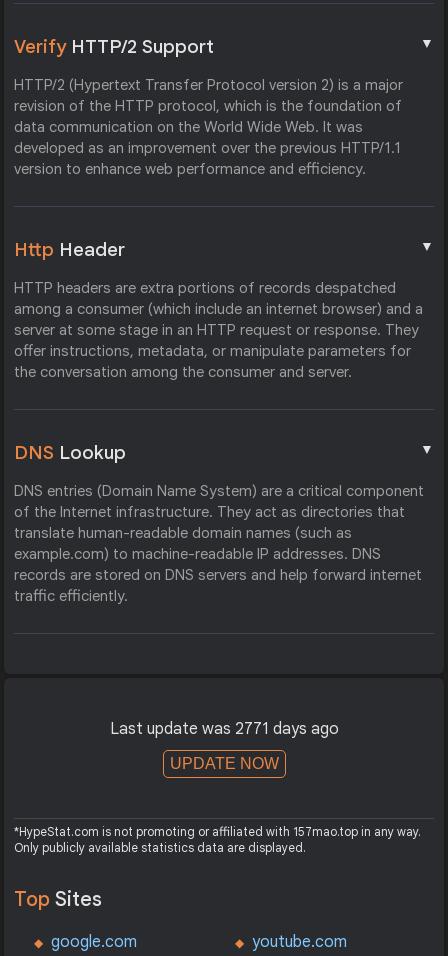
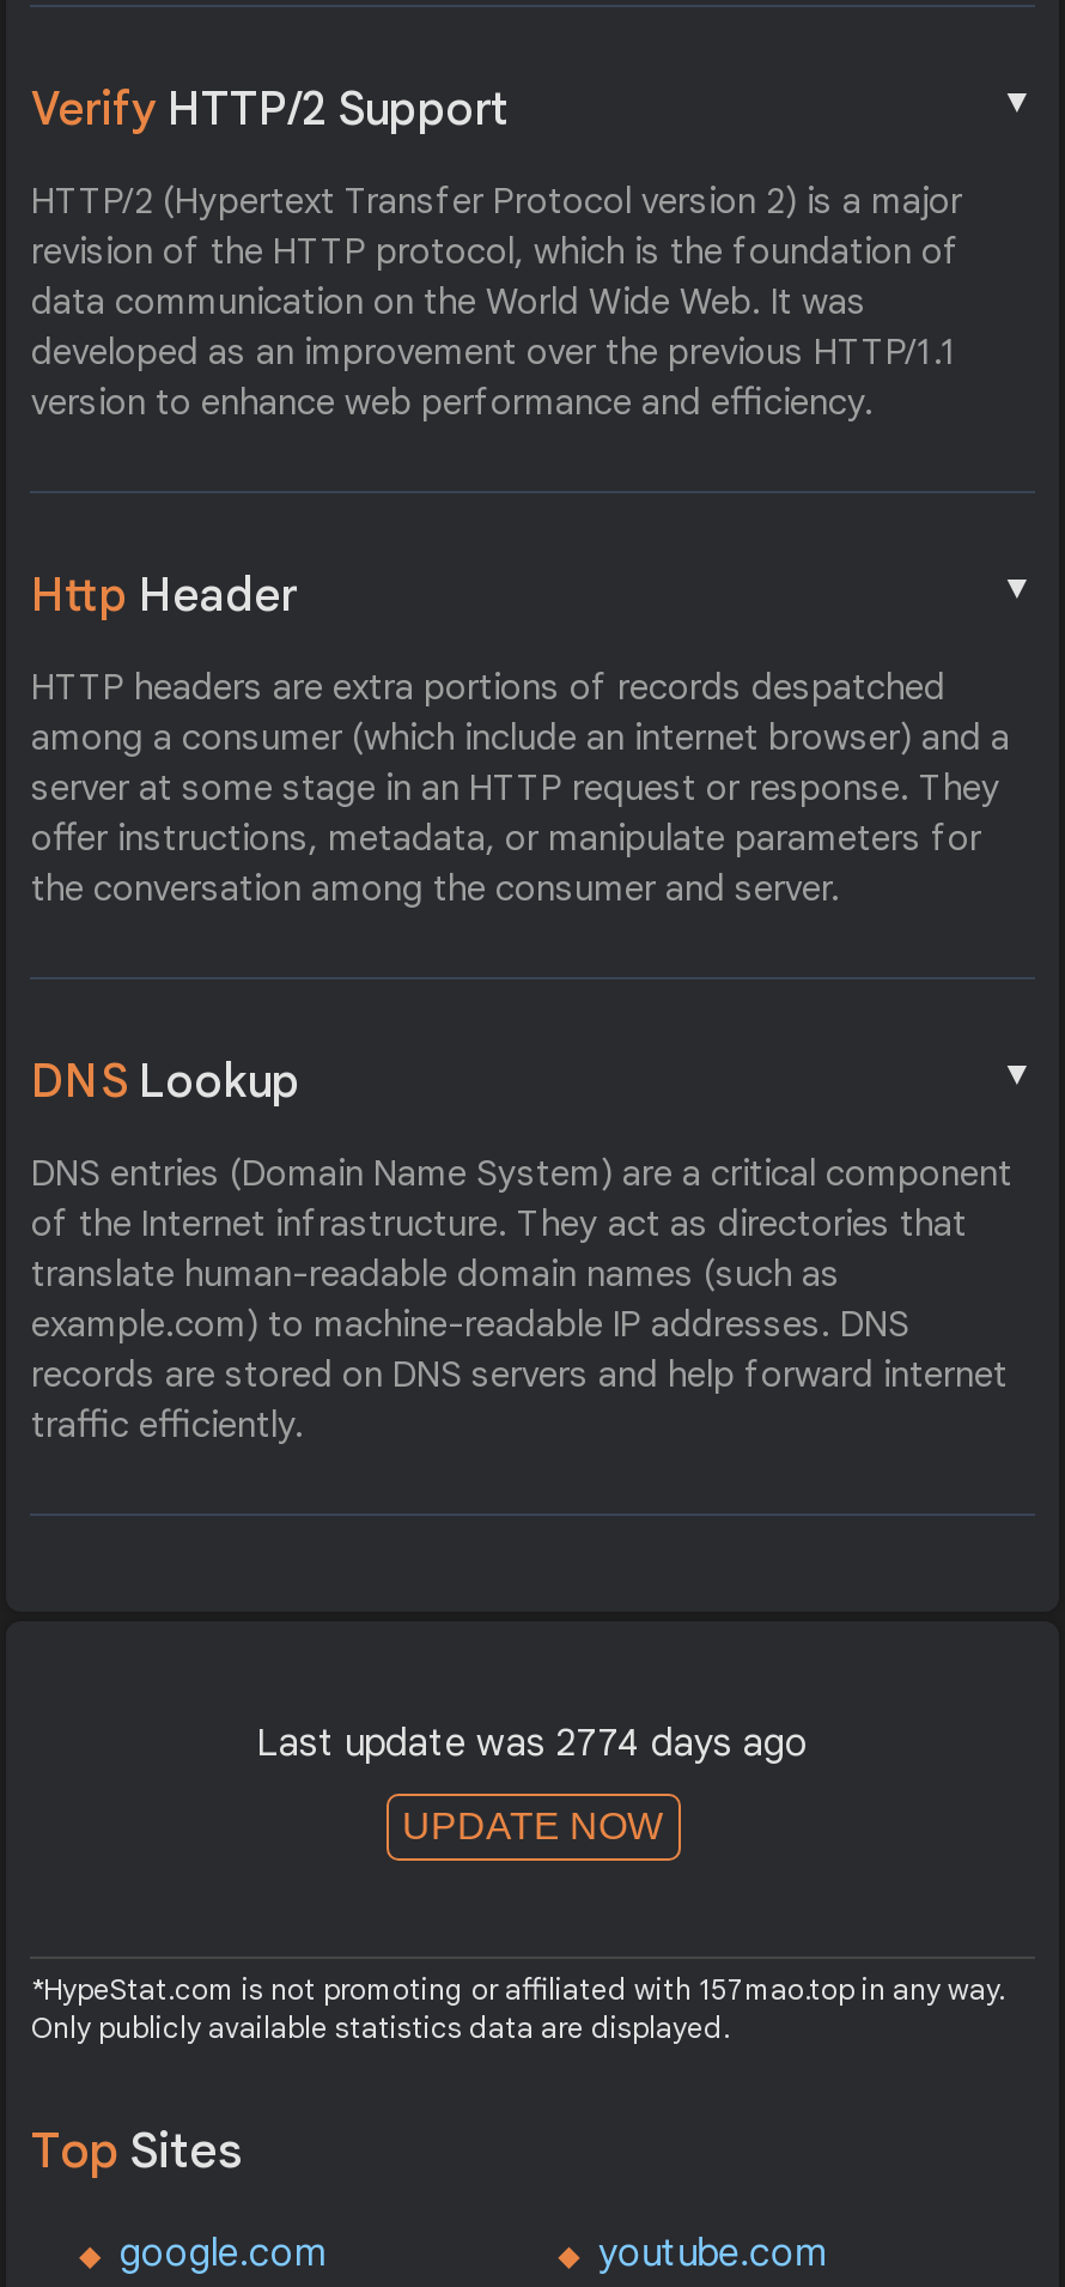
[109,719,338,739] Last update was 2771 days ago -> [256,1720,809,1768] Last update was 2774 days ago

